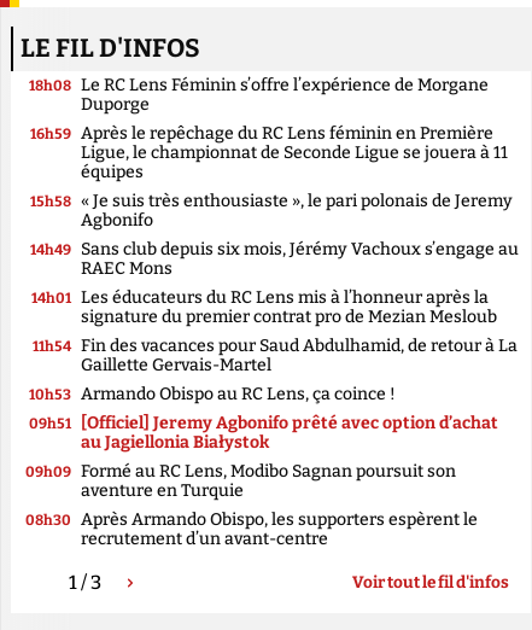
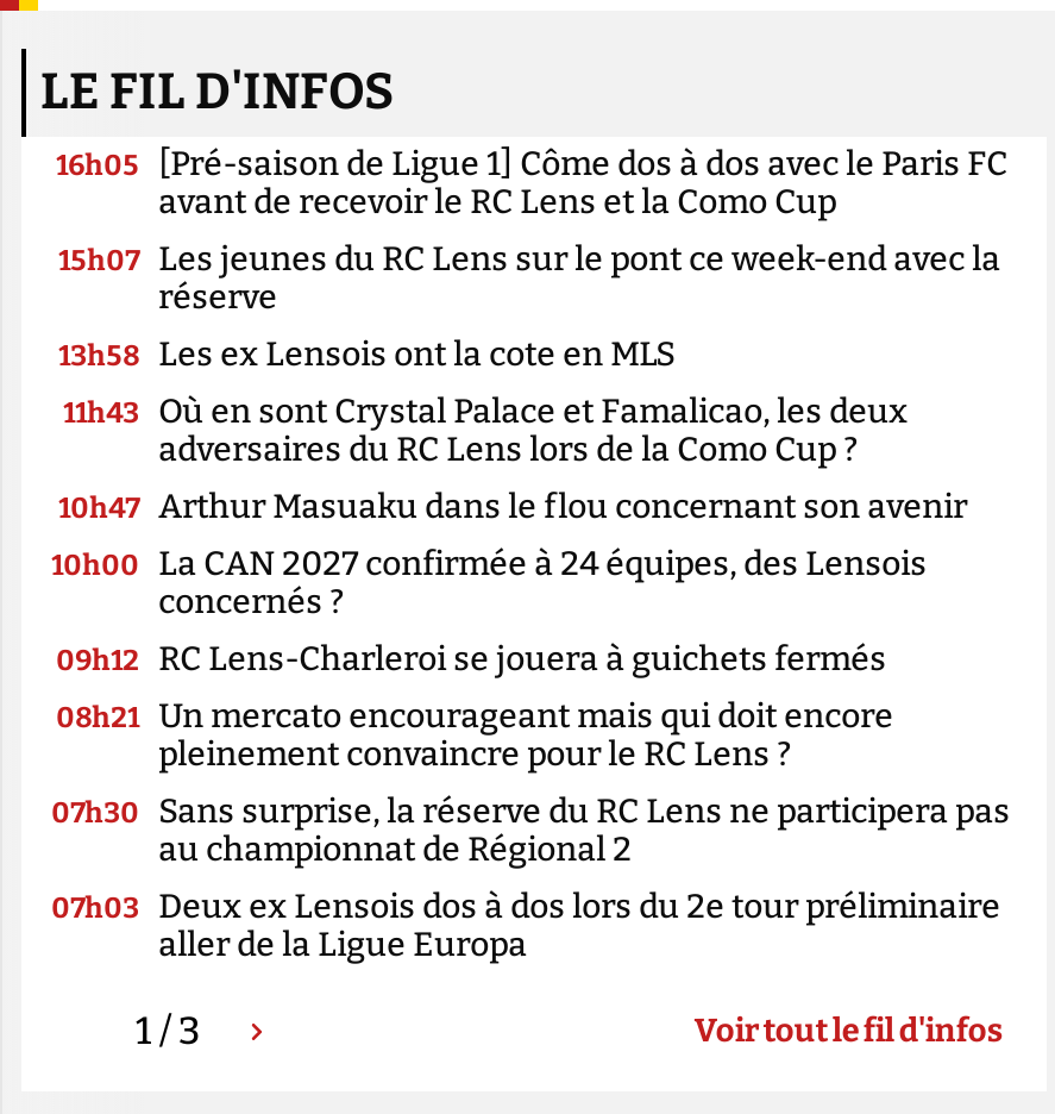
[25,74,518,549] 18h08 Le RC Lens Féminin s’offre l’expérience de Morgane | Duporge | 16h59 Après le repêchage du RC Lens féminin en Première | Ligue, le championnat de Seconde Ligue se jouera à 11 | équipes | 15h58 « Je suis très enthousiaste », le pari polonais de Jeremy | Agbonifo | 14h49 Sans club depuis six mois, Jérémy Vachoux s’engage au | RAEC Mons | 14h01 Les éducateurs du RC Lens mis à l’honneur après la | signature du premier contrat pro de Mezian Mesloub | 11h54 Fin des vacances pour Saud Abdulhamid, de retour à La | Gaillette Gervais-Martel | 10h53 Armando Obispo au RC Lens, ça coince ! | 09h51 [Officiel] Jeremy Agbonifo prêté avec option d’achat | au Jagiellonia Białystok | 09h09 Formé au RC Lens, Modibo Sagnan poursuit son | aventure en Turquie | 08h30 Après Armando Obispo, les supporters espèrent le | recrutement d’un avant-centre -> [51,143,1010,964] 16h05 [Pré-saison de Ligue 1] Côme dos à dos avec le Paris FC | avant de recevoir le RC Lens et la Como Cup | 15h07 Les jeunes du RC Lens sur le pont ce week-end avec la | réserve | 13h58 Les ex Lensois ont la cote en MLS | 11h43 Où en sont Crystal Palace et Famalicao, les deux | adversaires du RC Lens lors de la Como Cup ? | 10h47 Arthur Masuaku dans le flou concernant son avenir | 10h00 La CAN 2027 confirmée à 24 équipes, des Lensois | concernés ? | 09h12 RC Lens-Charleroi se jouera à guichets fermés | 08h21 Un mercato encourageant mais qui doit encore | pleinement convaincre pour le RC Lens ? | 07h30 Sans surprise, la réserve du RC Lens ne participera pas | au championnat de Régional 2 | 07h03 Deux ex Lensois dos à dos lors du 2e tour préliminaire | aller de la Ligue Europa

